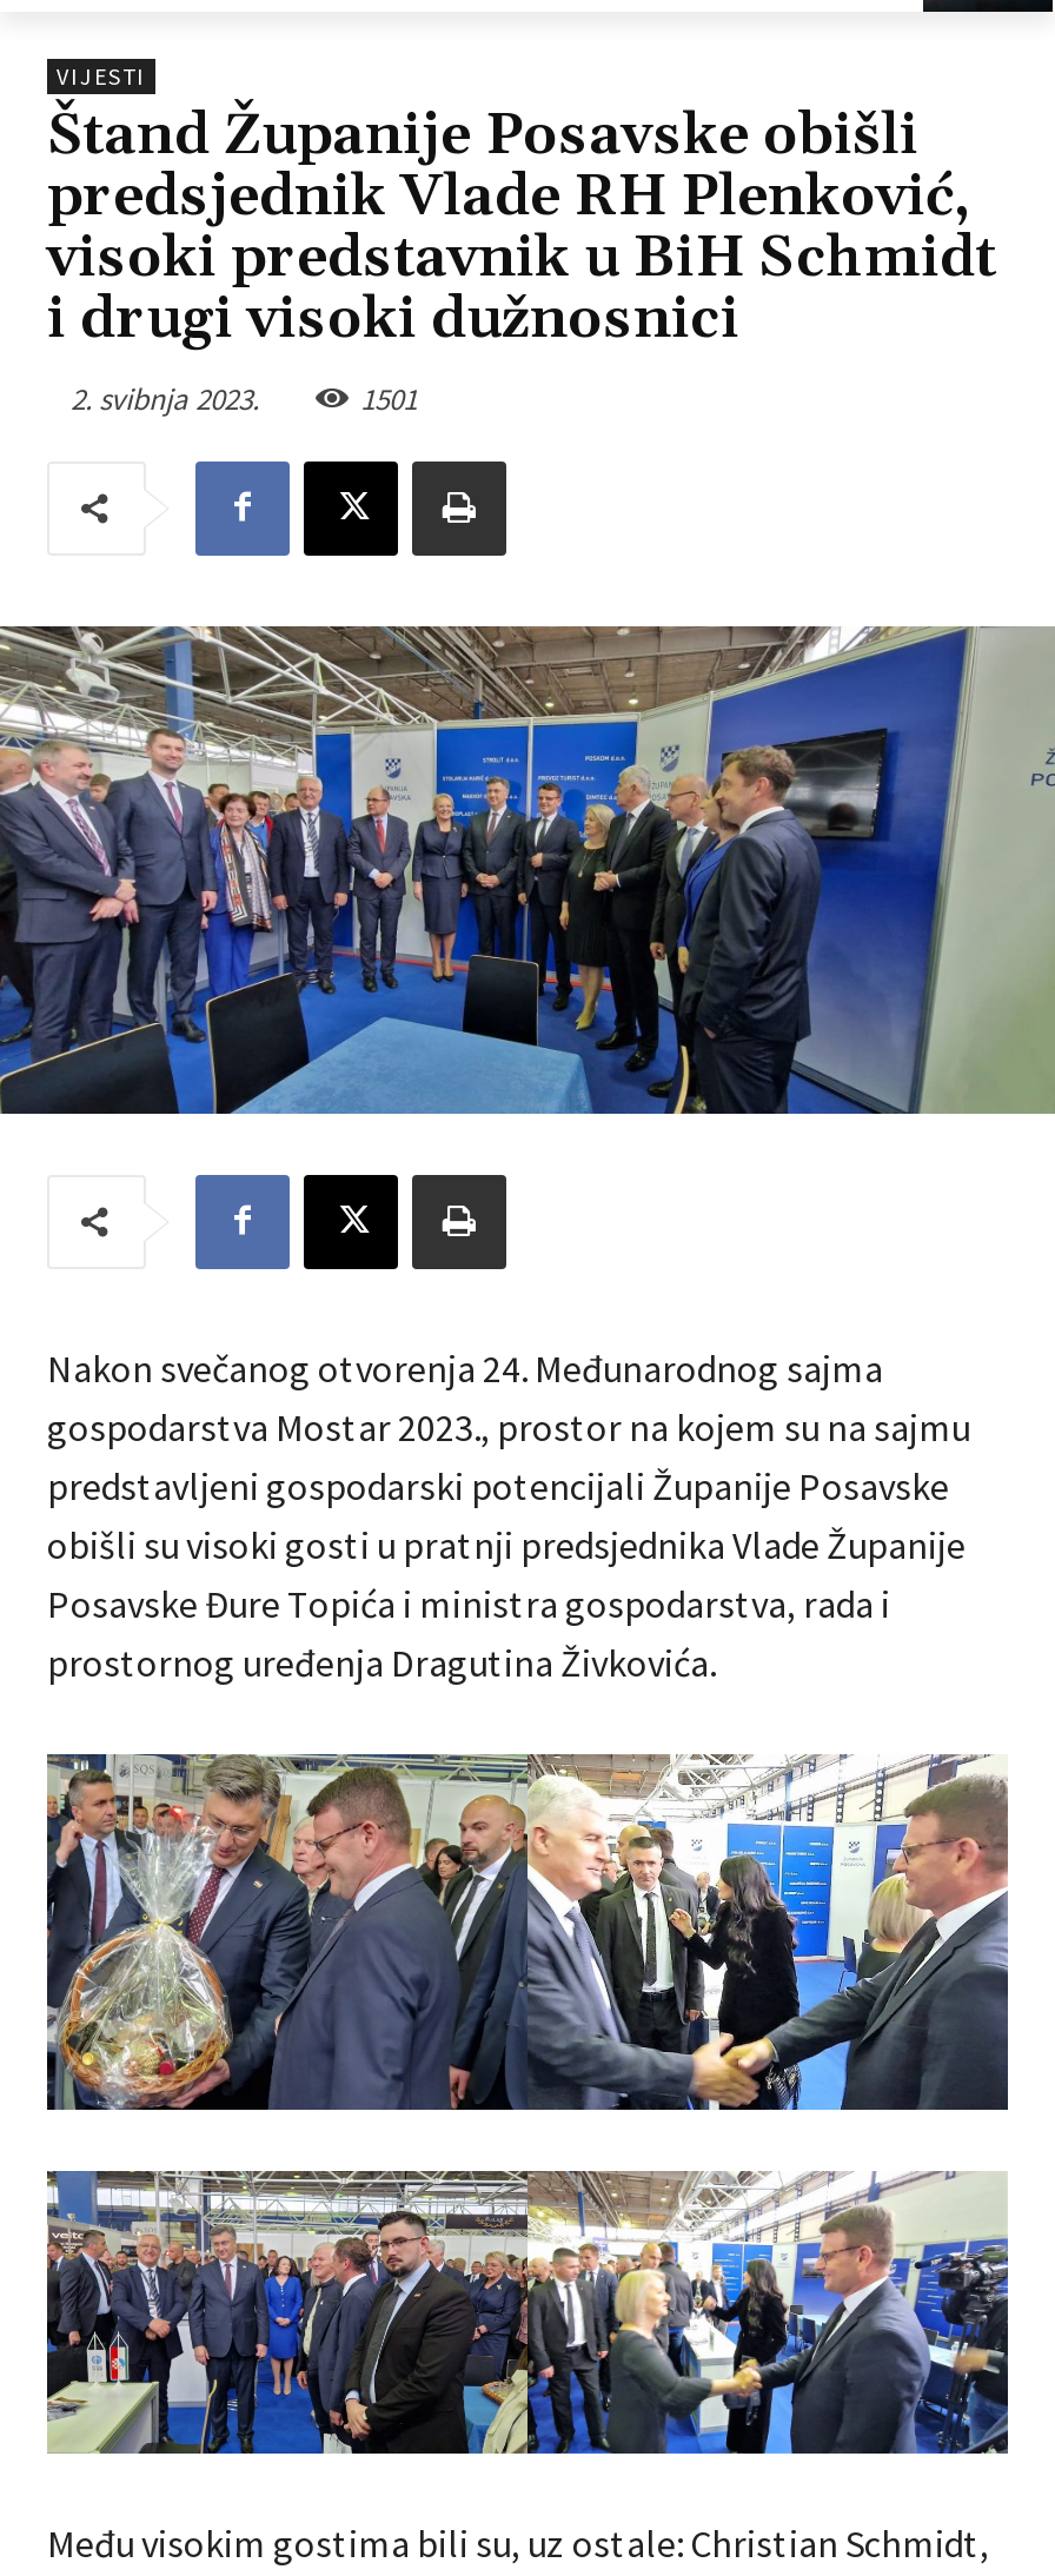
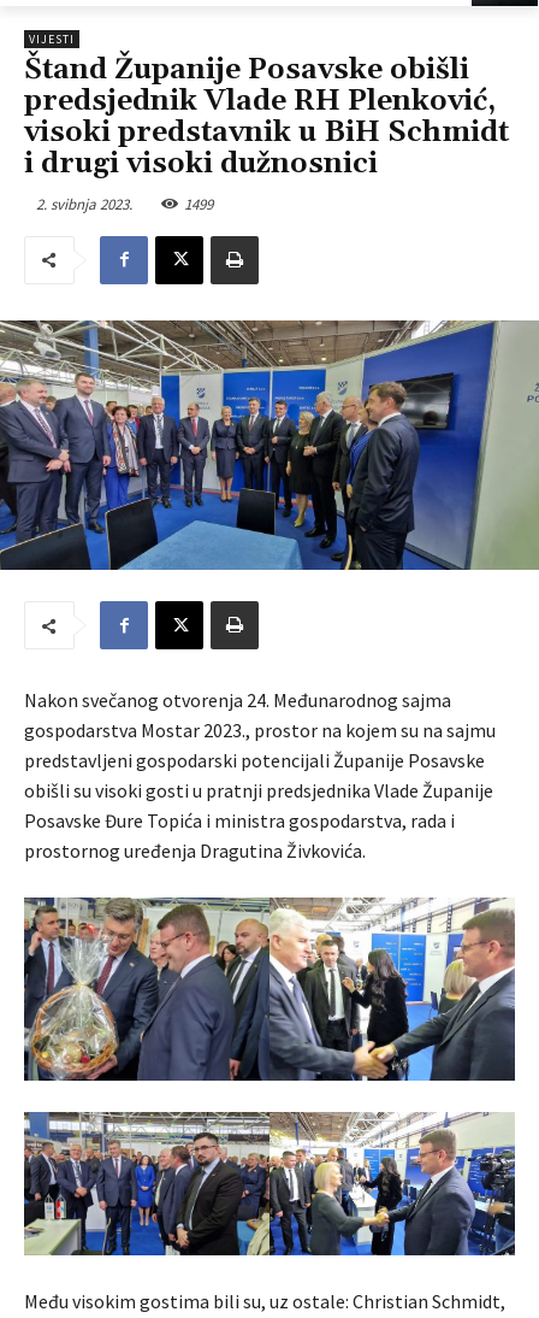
[360,379,417,419] 1501 -> [184,194,213,214] 1499

